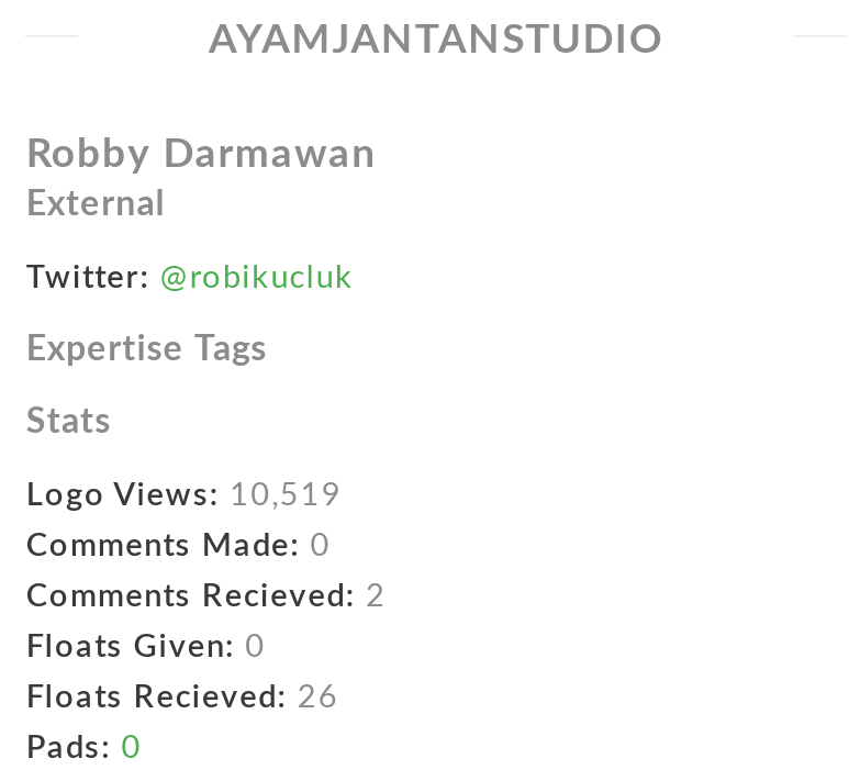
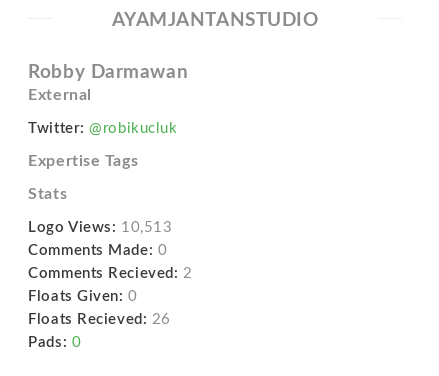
[26,479,342,512] Logo Views: 10,519 -> [28,220,172,235] Logo Views: 10,513

